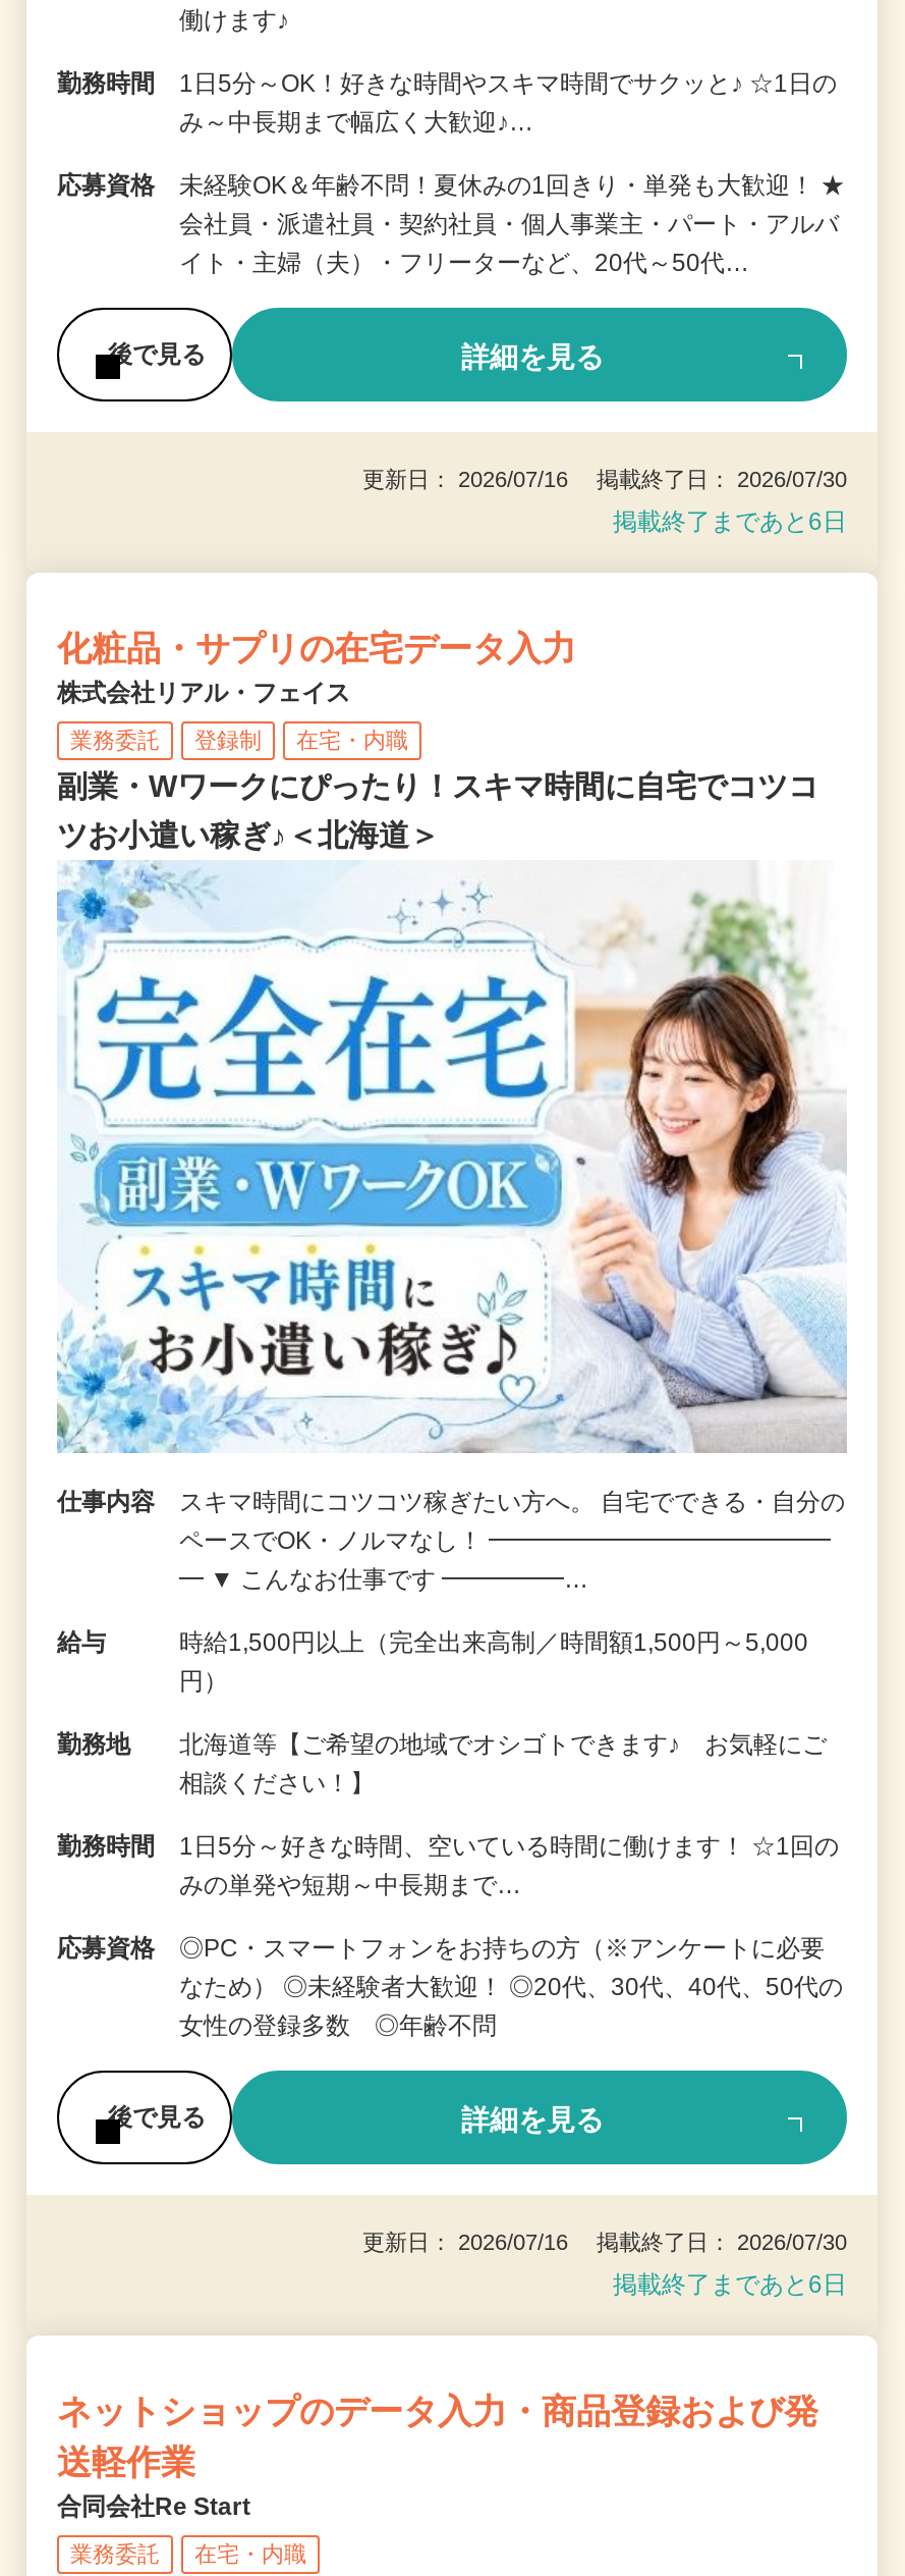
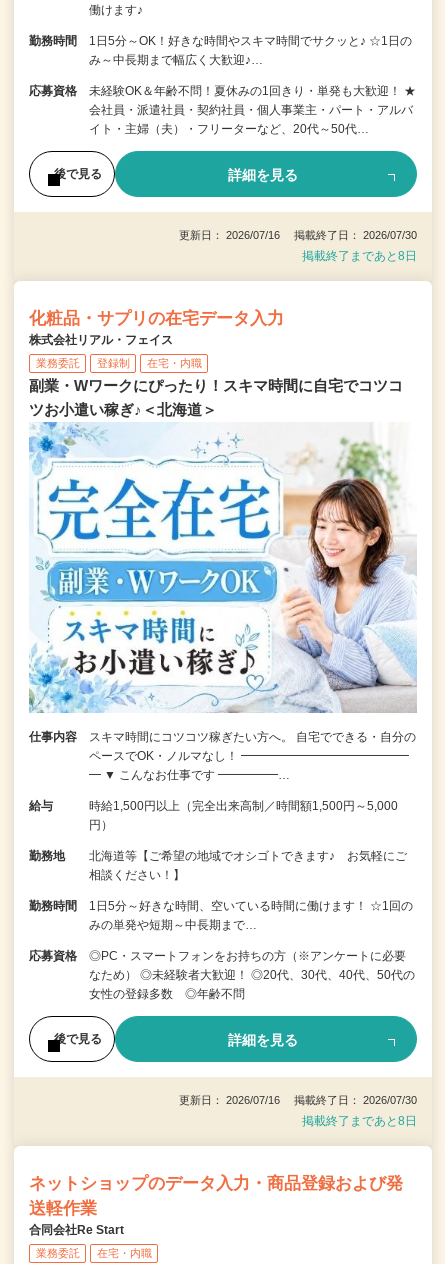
[613,507,847,536] 掲載終了まであと6日 -> [302,249,417,263] 掲載終了まであと8日
[613,2271,847,2300] 掲載終了まであと6日 -> [302,1114,417,1128] 掲載終了まであと8日

